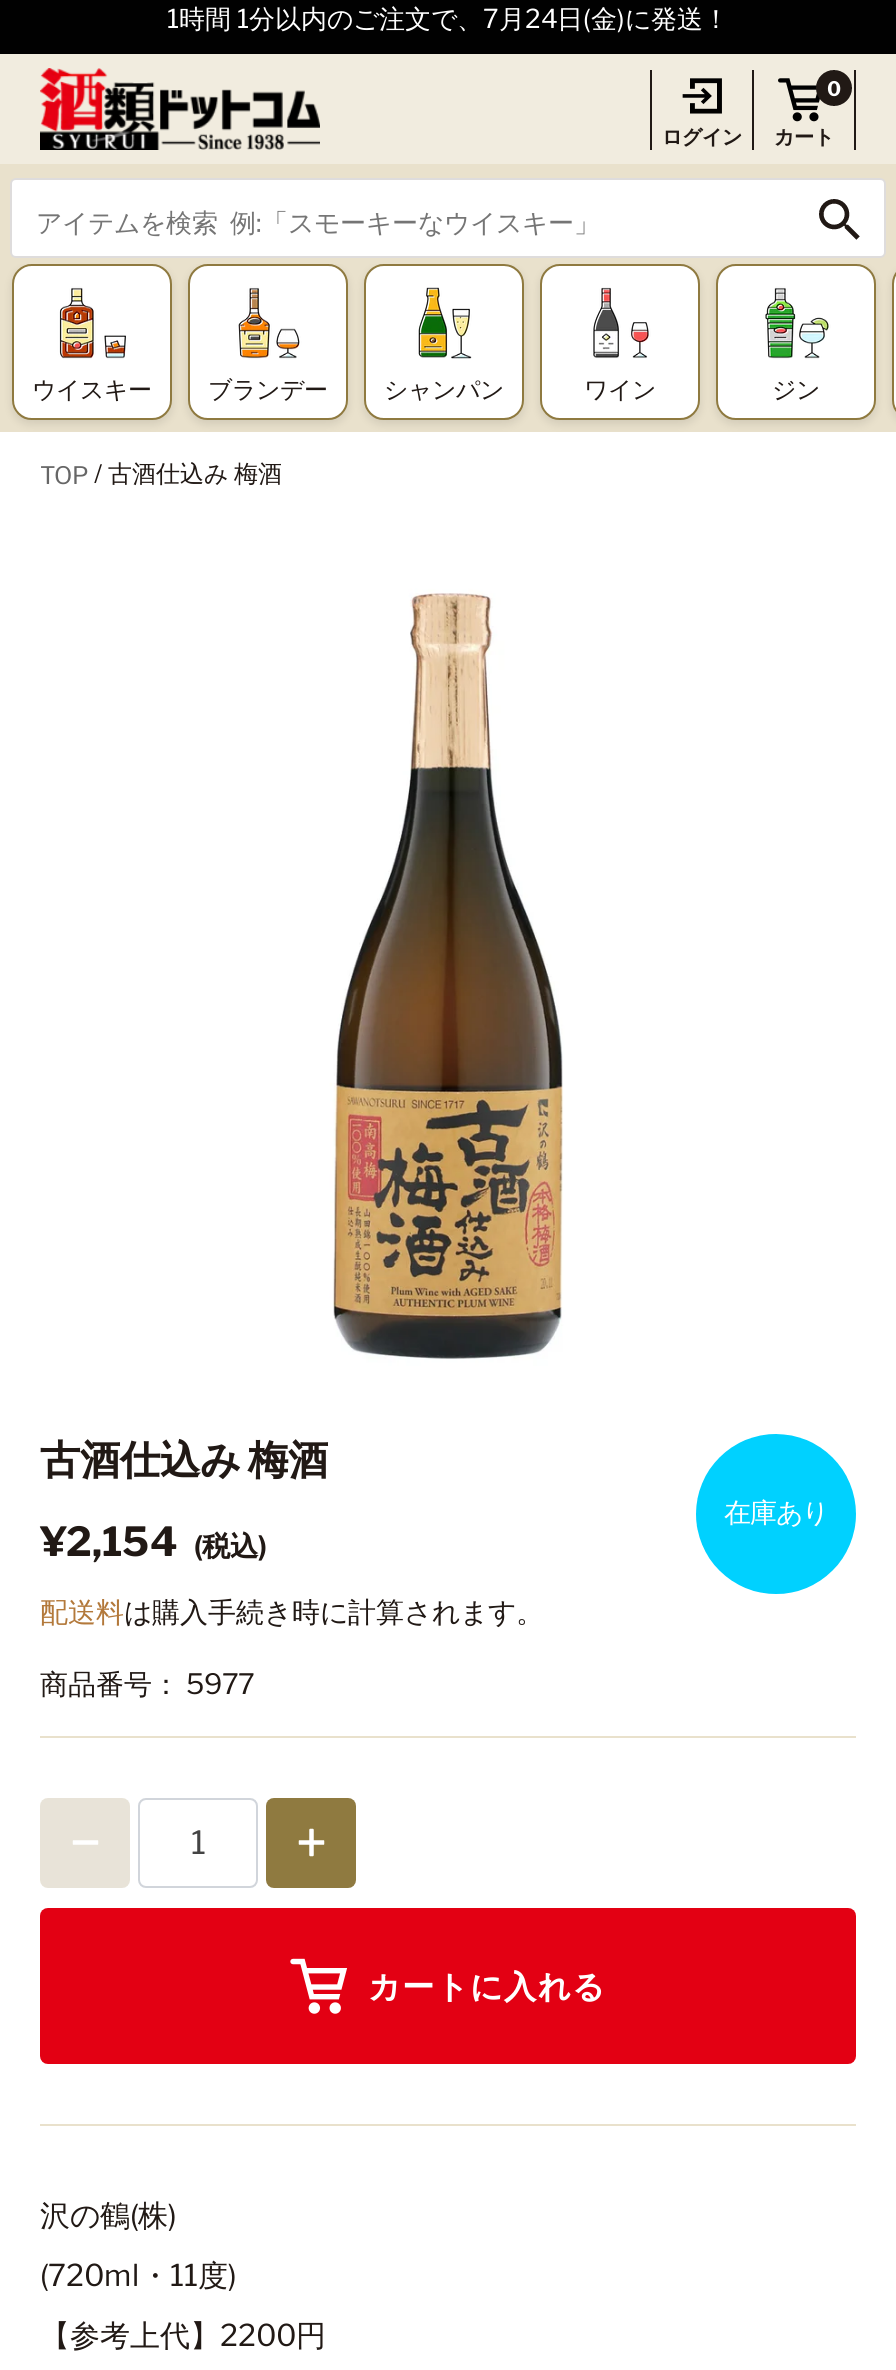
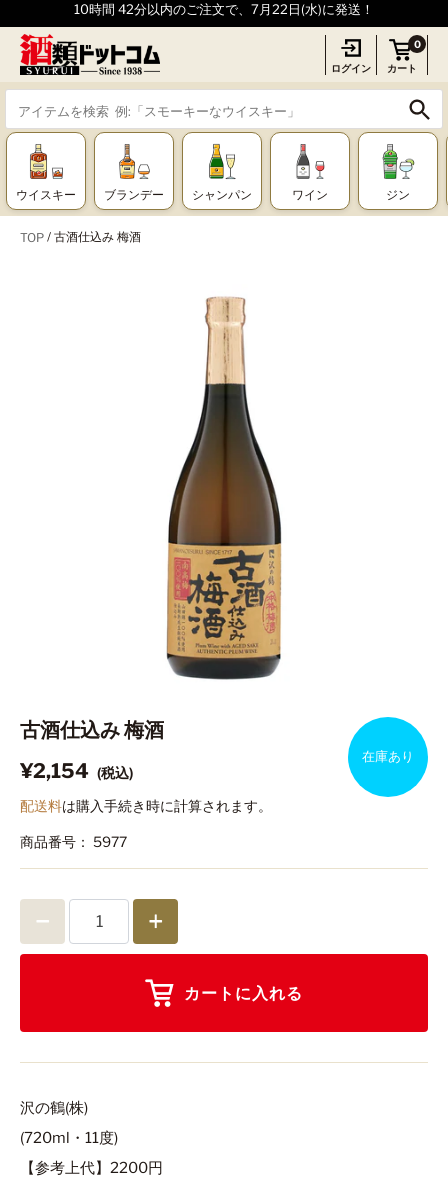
[167,2,729,34] 1時間 1分以内のご注文で、7月24日(金)に発送！ -> [74,1,374,17] 10時間 42分以内のご注文で、7月22日(水)に発送！

